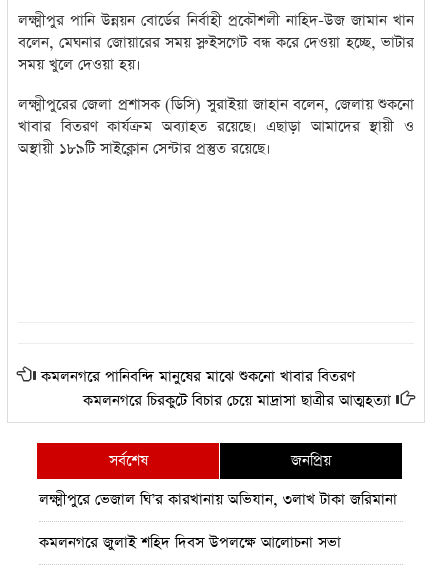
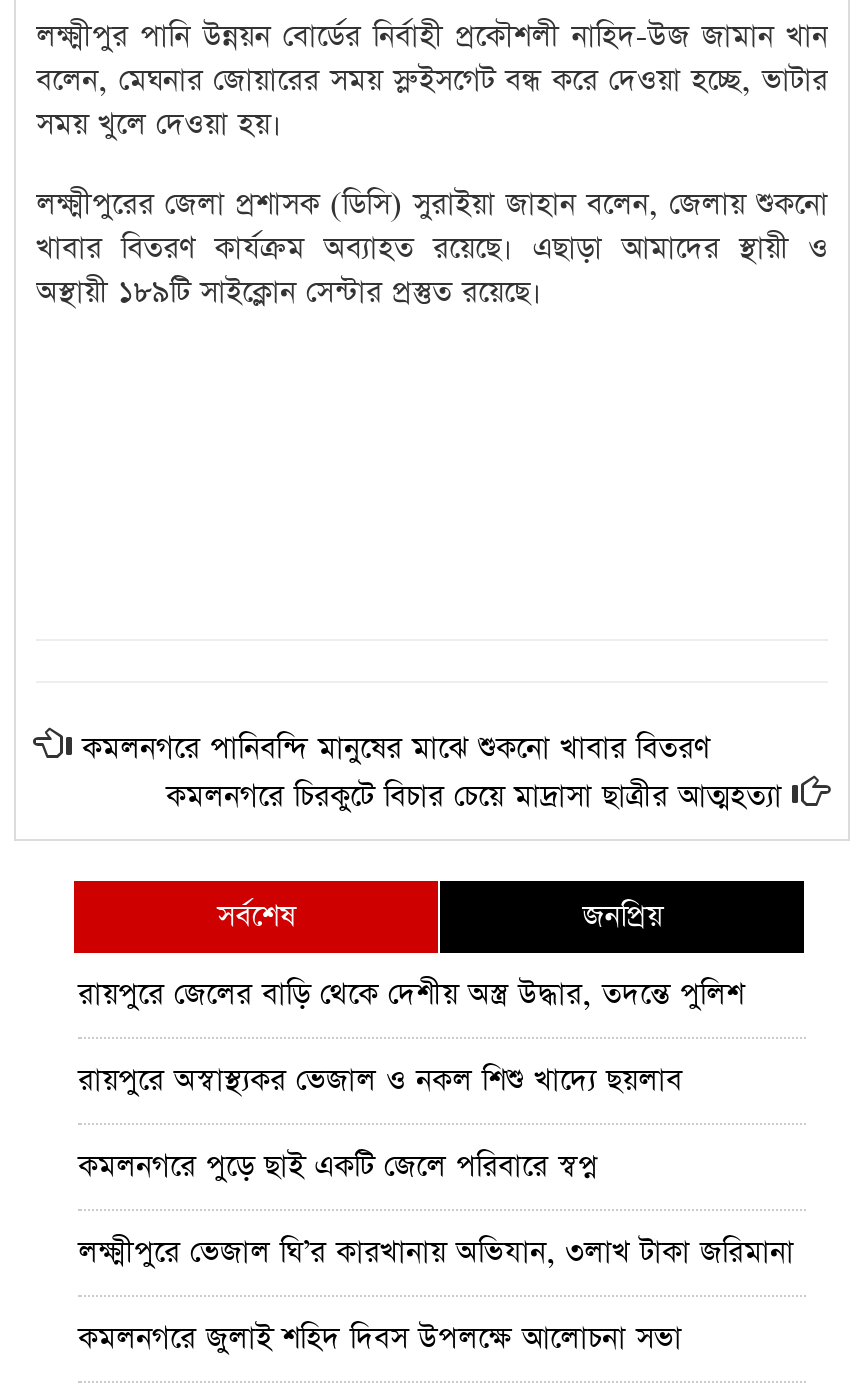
none -> [78,973,744,1187] রায়পুরে জেলের বাড়ি থেকে দেশীয় অস্ত্র উদ্ধার, তদন্তে পুলিশ | রায়পুরে অস্বাস্থ্যকর ভেজাল ও নকল শিশু খাদ্যে ছয়লাব | কমলনগরে পুড়ে ছাই একটি জেলে পরিবারে স্বপ্ন

